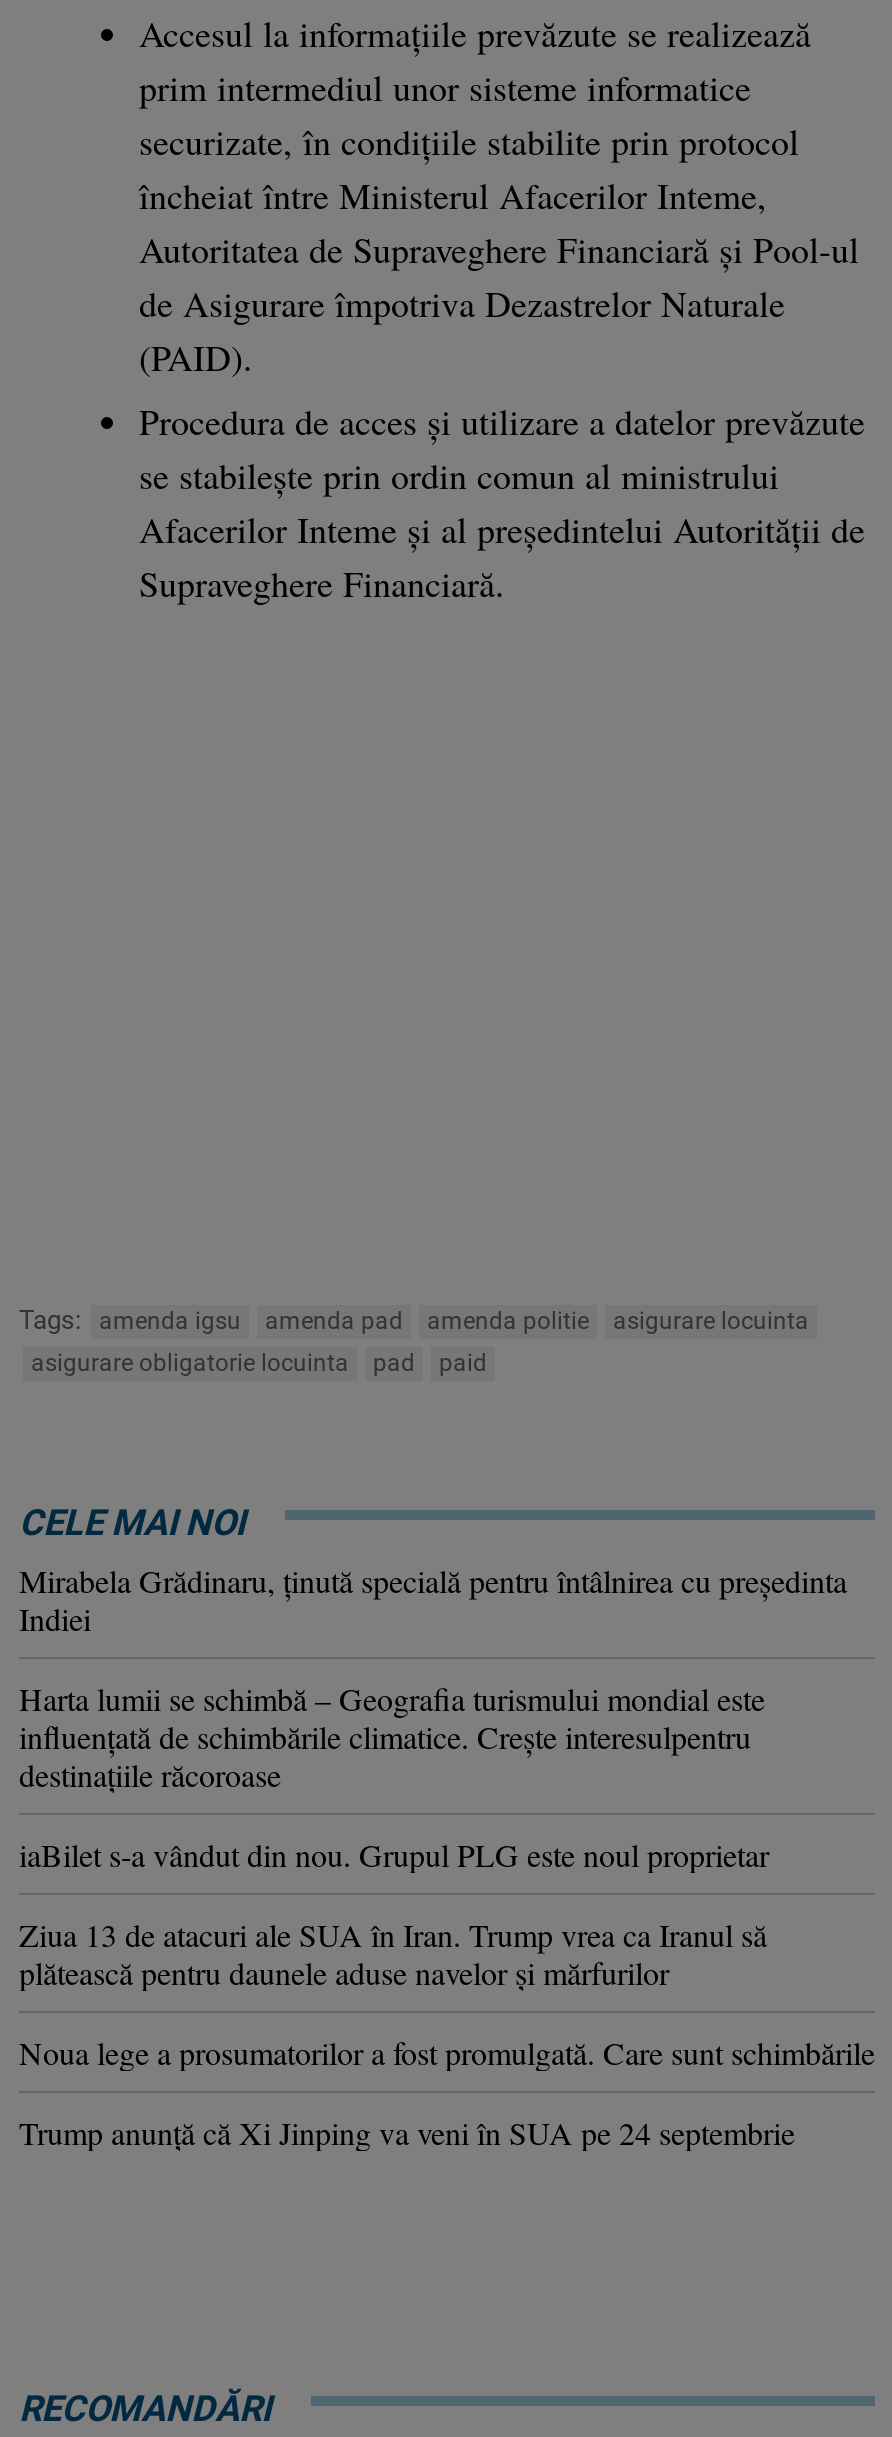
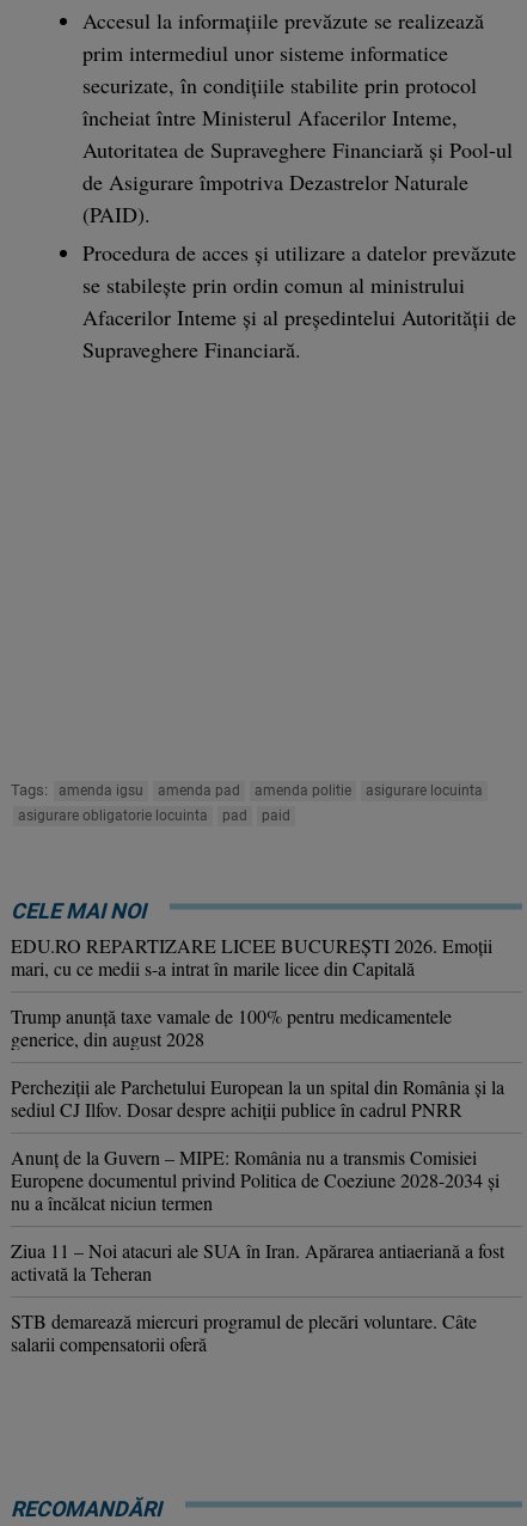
[19,1559,847,1639] Mirabela Grădinaru, ţinută specială pentru întâlnirea cu preşedinta | Indiei -> [11,933,492,981] EDU.RO REPARTIZARE LICEE BUCUREŞTI 2026. Emoţii | mari, cu ce medii s-a intrat în marile licee din Capitală
[19,1677,765,1795] Harta lumii se schimbă – Geografia turismului mondial este | influenţată de schimbările climatice. Creşte interesulpentru | destinaţiile răcoroase -> [11,1003,452,1051] Trump anunţă taxe vamale de 100% pentru medicamentele | generice, din august 2028
[19,1833,769,1875] iaBilet s-a vândut din nou. Grupul PLG este noul proprietar -> [11,1074,504,1122] Percheziţii ale Parchetului European la un spital din România şi la | sediul CJ Ilfov. Dosar despre achiţii publice în cadrul PNRR
[19,1913,767,1993] Ziua 13 de atacuri ale SUA în Iran. Trump vrea ca Iranul să | plătească pentru daunele aduse navelor şi mărfurilor -> [11,1144,500,1215] Anunţ de la Guvern – MIPE: România nu a transmis Comisiei | Europene documentul privind Politica de Coeziune 2028-2034 şi | nu a încălcat niciun termen
[19,2031,875,2073] Noua lege a prosumatorilor a fost promulgată. Care sunt schimbările -> [11,1238,504,1286] Ziua 11 – Noi atacuri ale SUA în Iran. Apărarea antiaeriană a fost | activată la Teheran
[19,2111,795,2153] Trump anunţă că Xi Jinping va veni în SUA pe 24 septembrie -> [11,1308,477,1356] STB demarează miercuri programul de plecări voluntare. Câte | salarii compensatorii oferă

